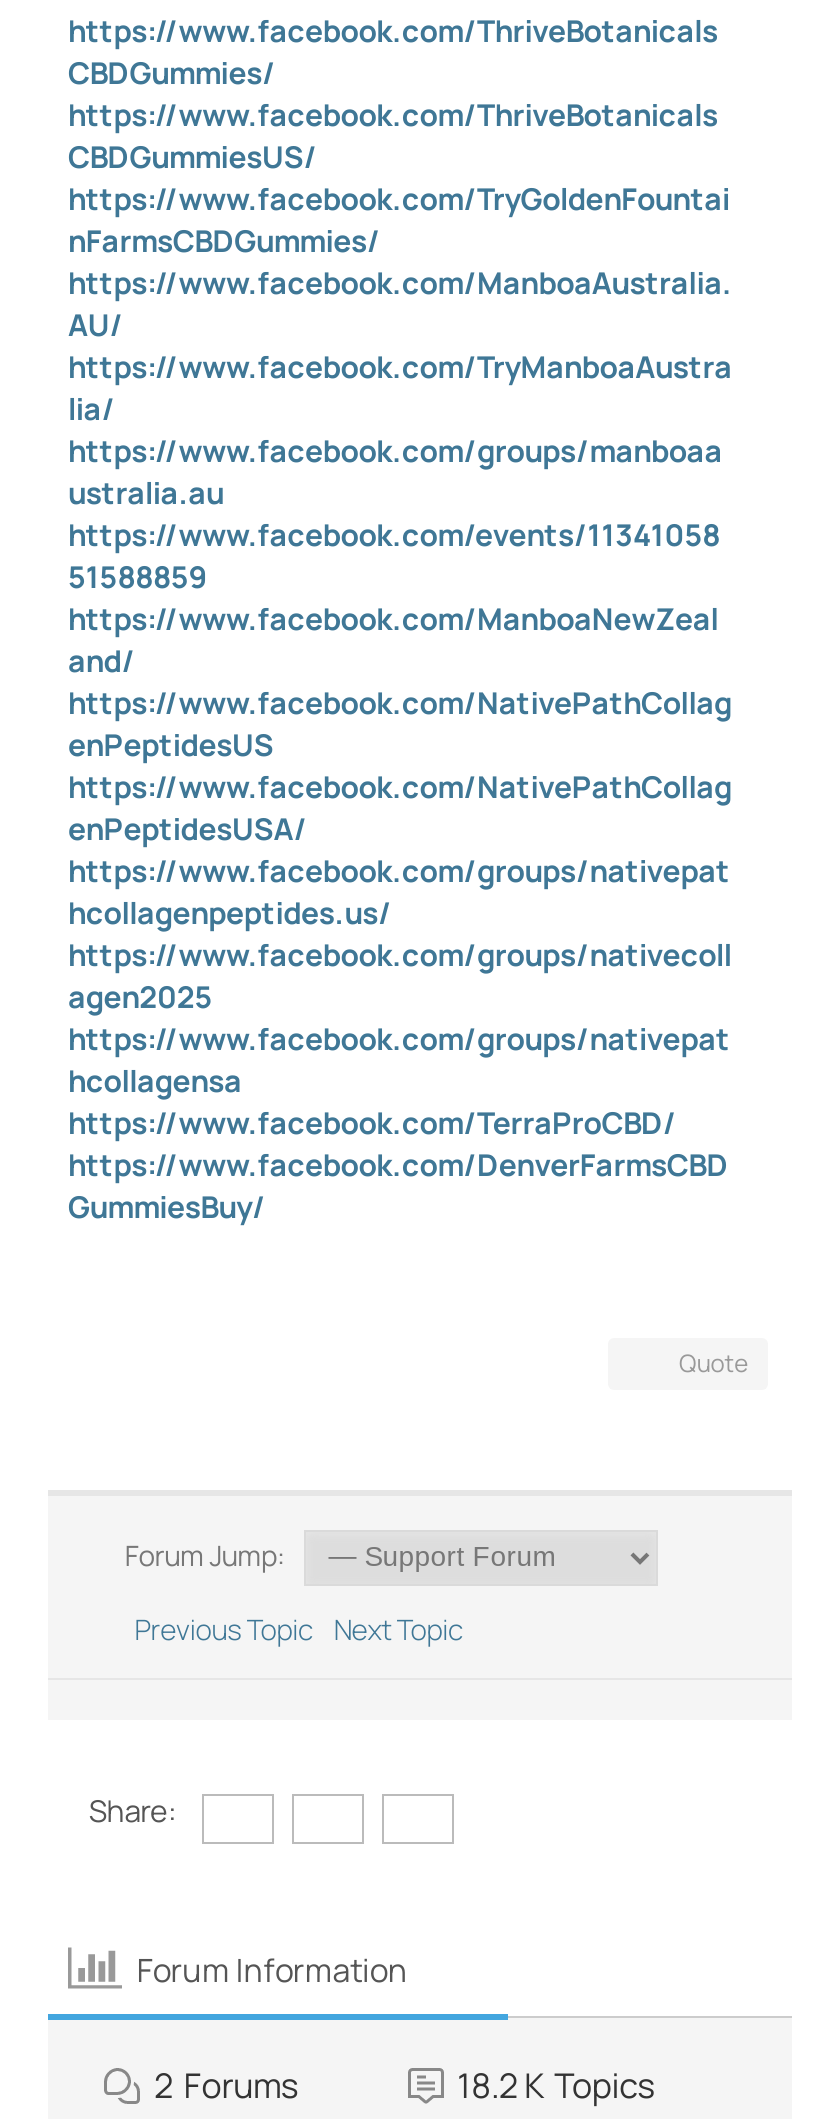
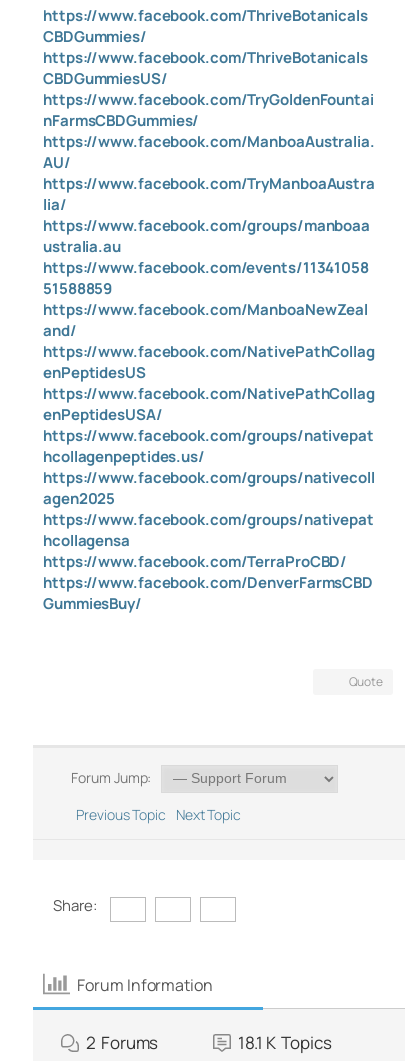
[457,2062,655,2108] 18.2 K Topics -> [238,1031,331,1054] 18.1 K Topics

